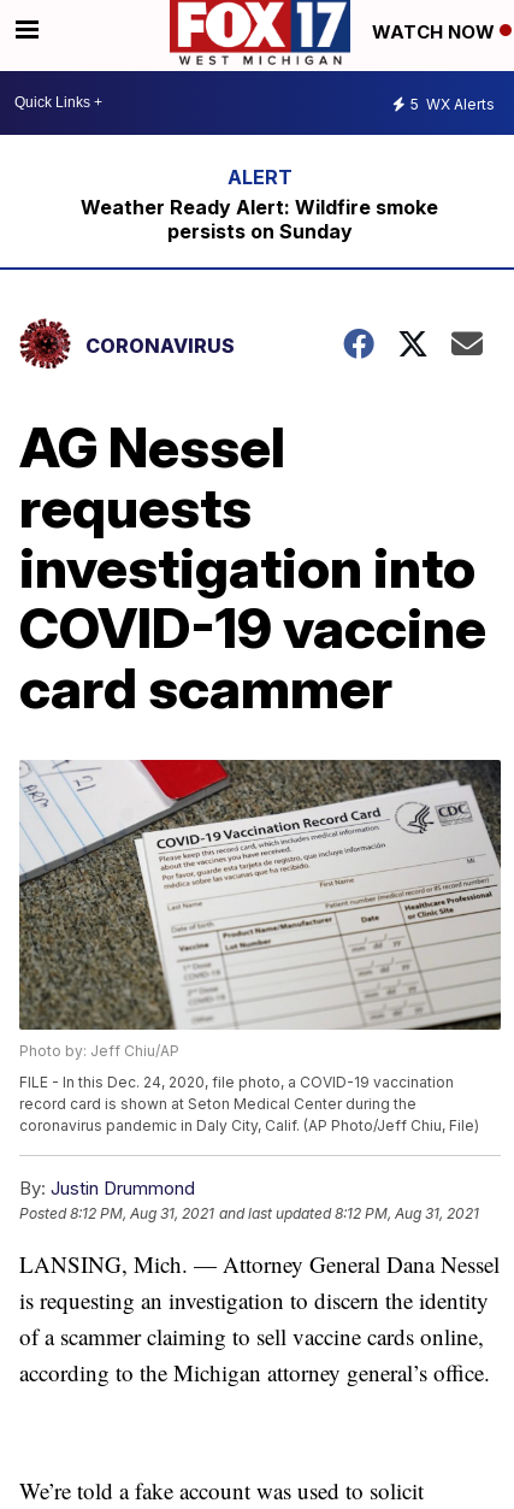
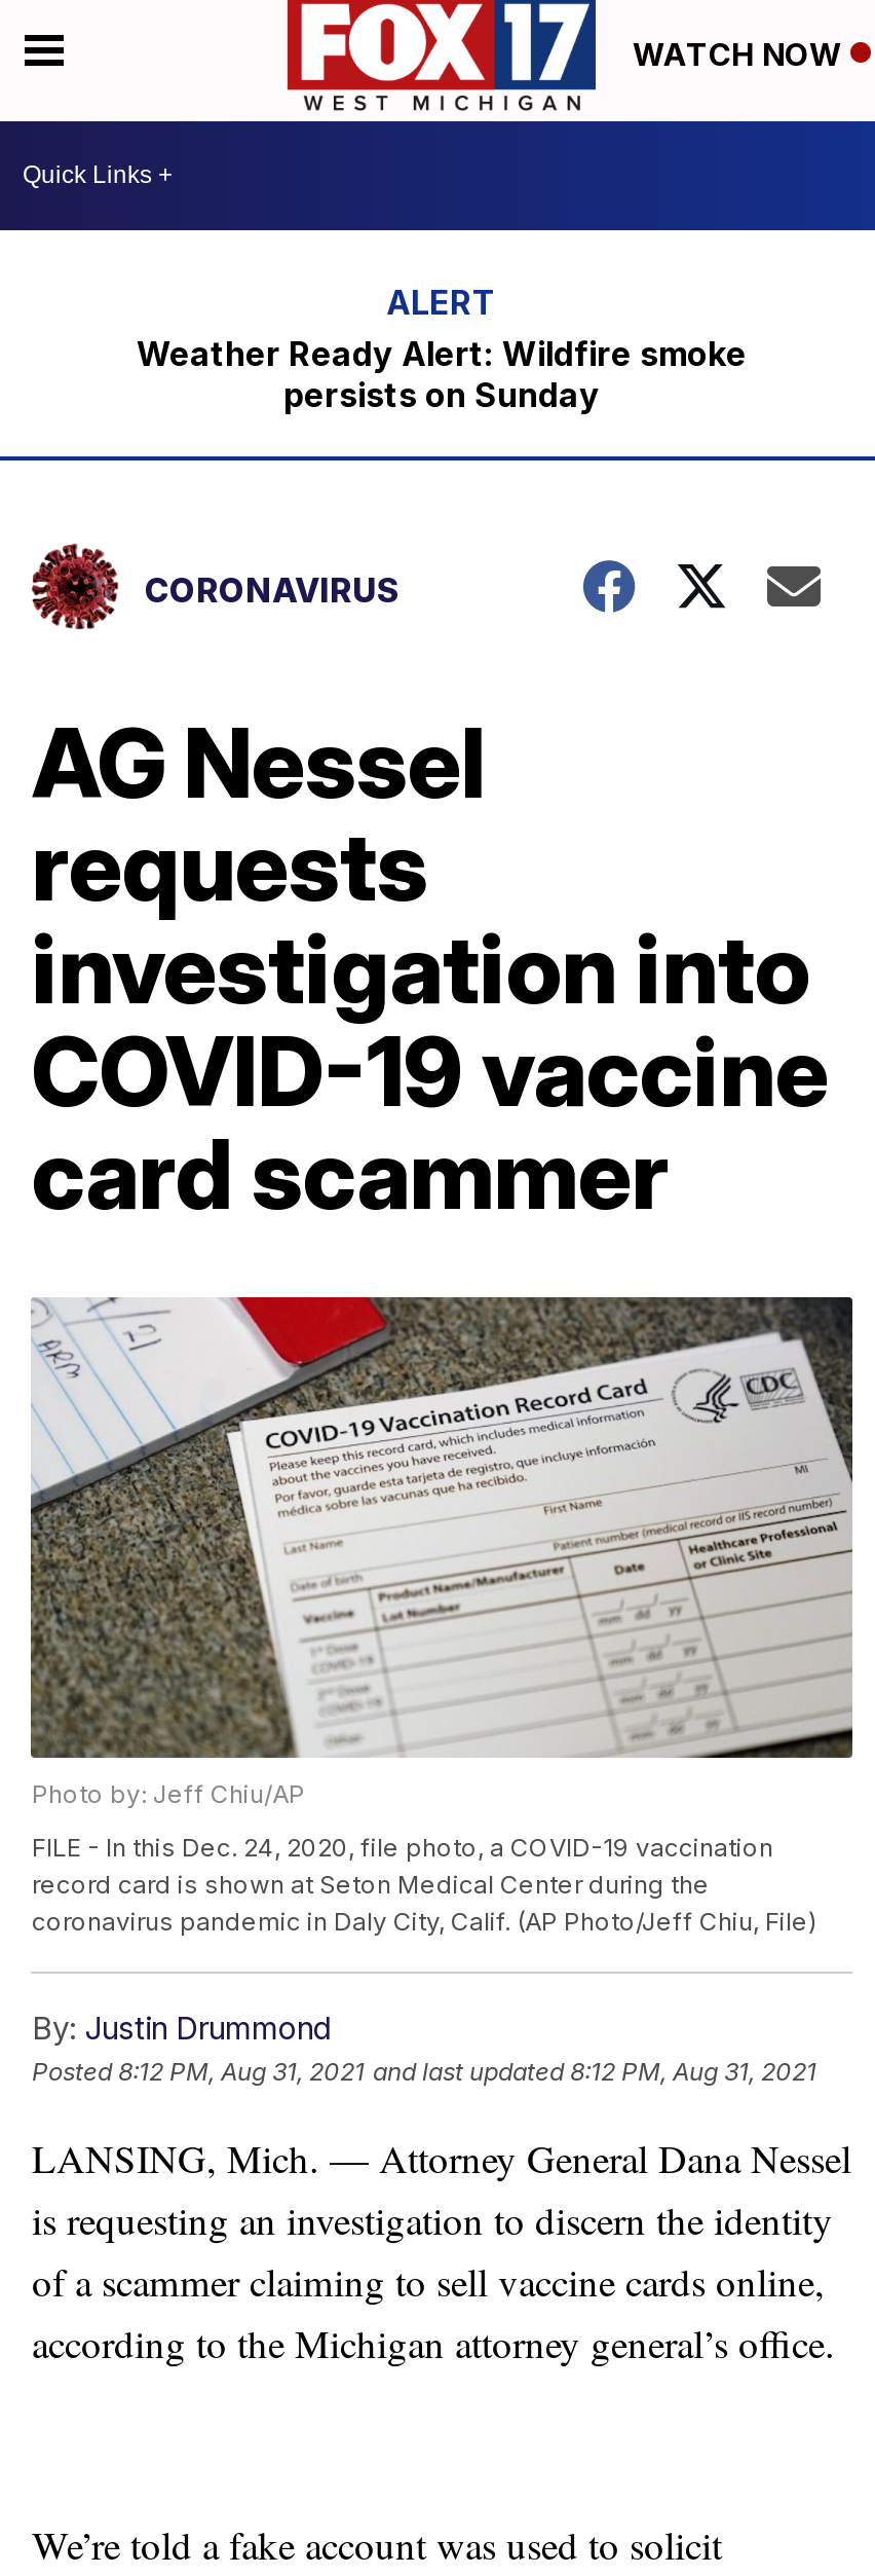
[410,95,495,113] 5 WX Alerts -> none

